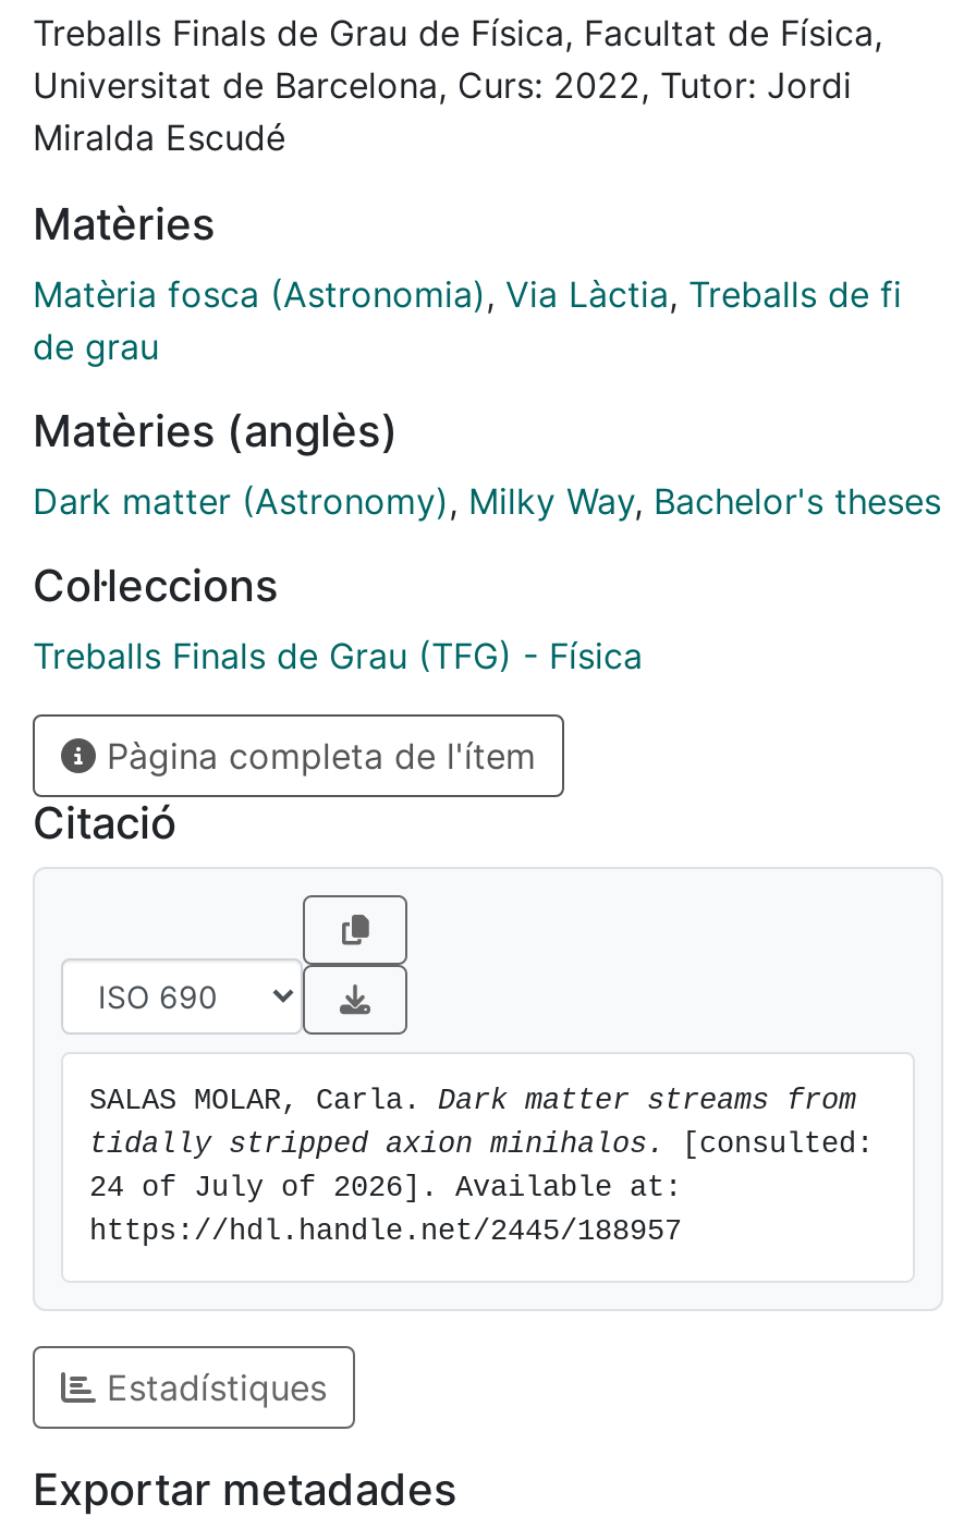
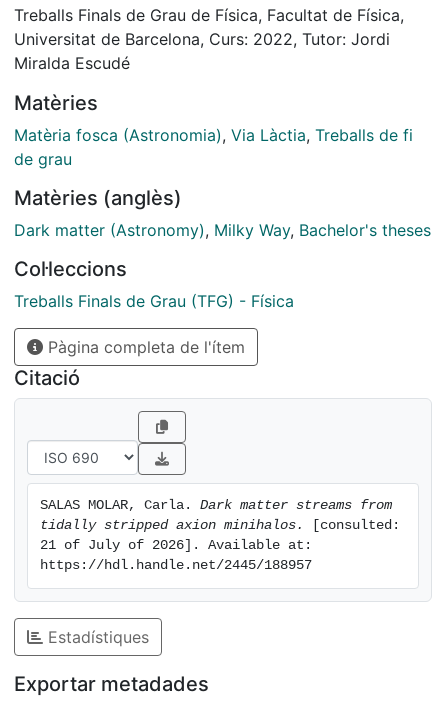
[89,1173,682,1205] 24 of July of 2026]. Available at: -> [40,538,312,553] 21 of July of 2026]. Available at:

